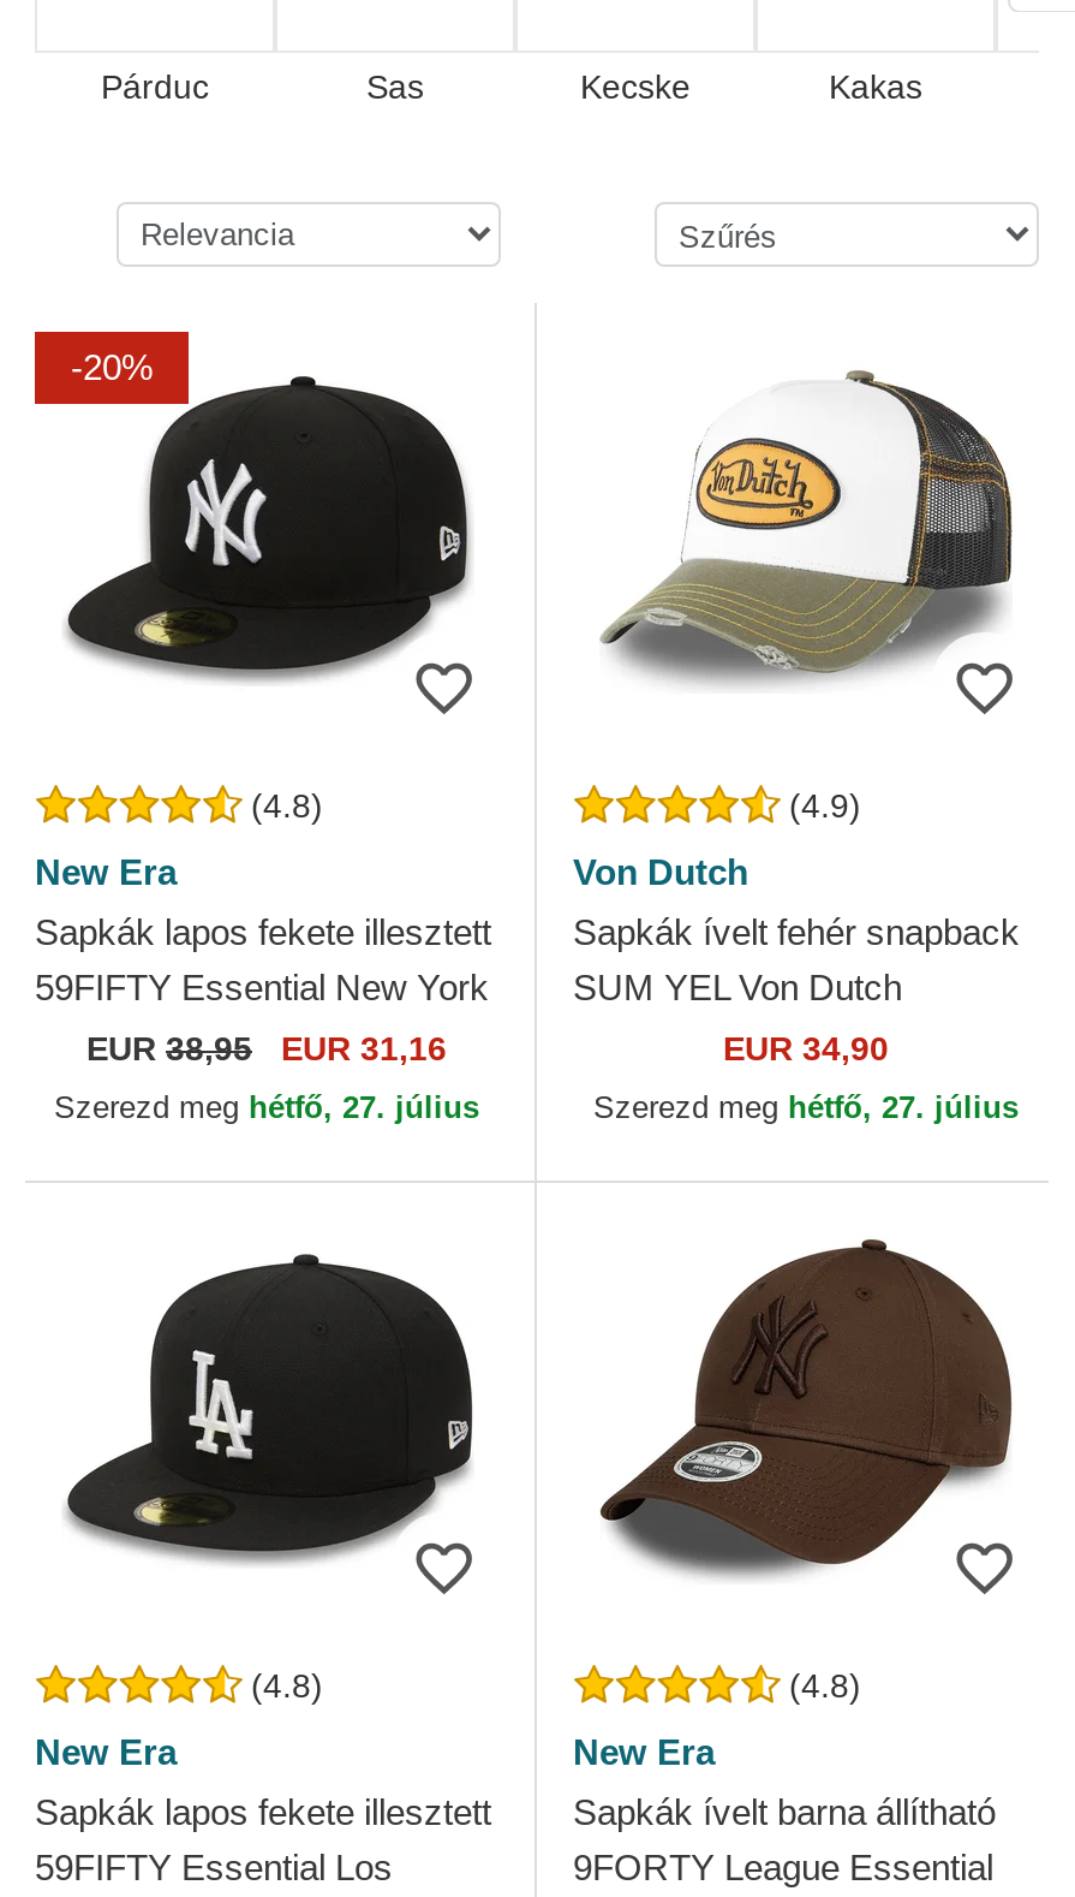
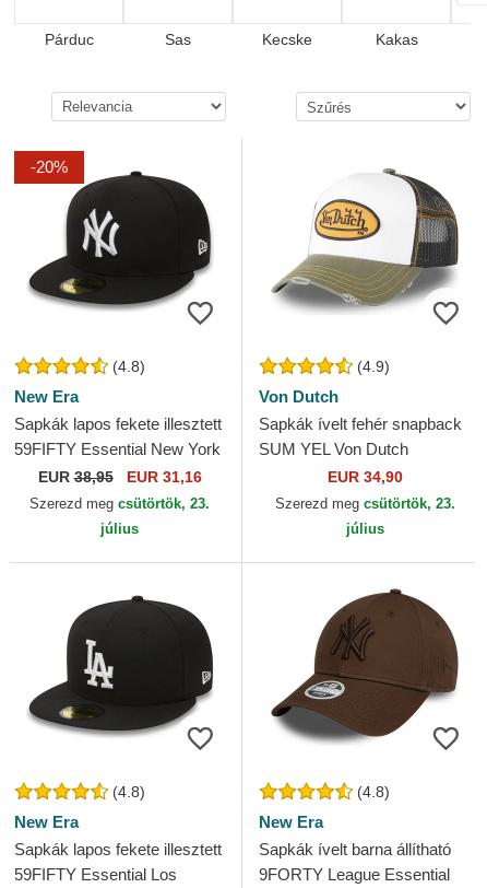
[54,1089,479,1125] Szerezd meg hétfő, 27. július -> [29,495,210,537] Szerezd meg csütörtök, 23. | július
[593,1089,1019,1125] Szerezd meg hétfő, 27. július -> [275,495,455,537] Szerezd meg csütörtök, 23. | július

